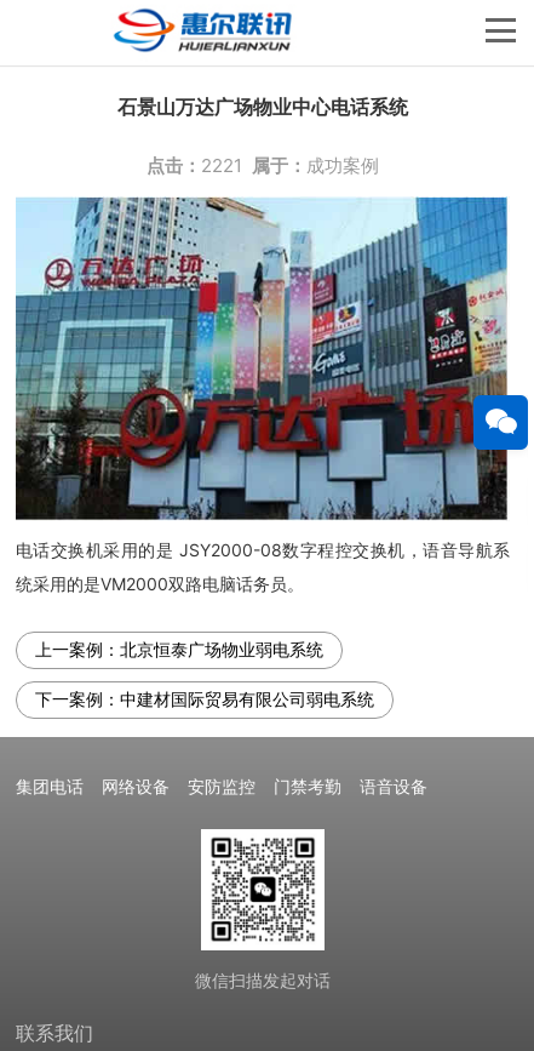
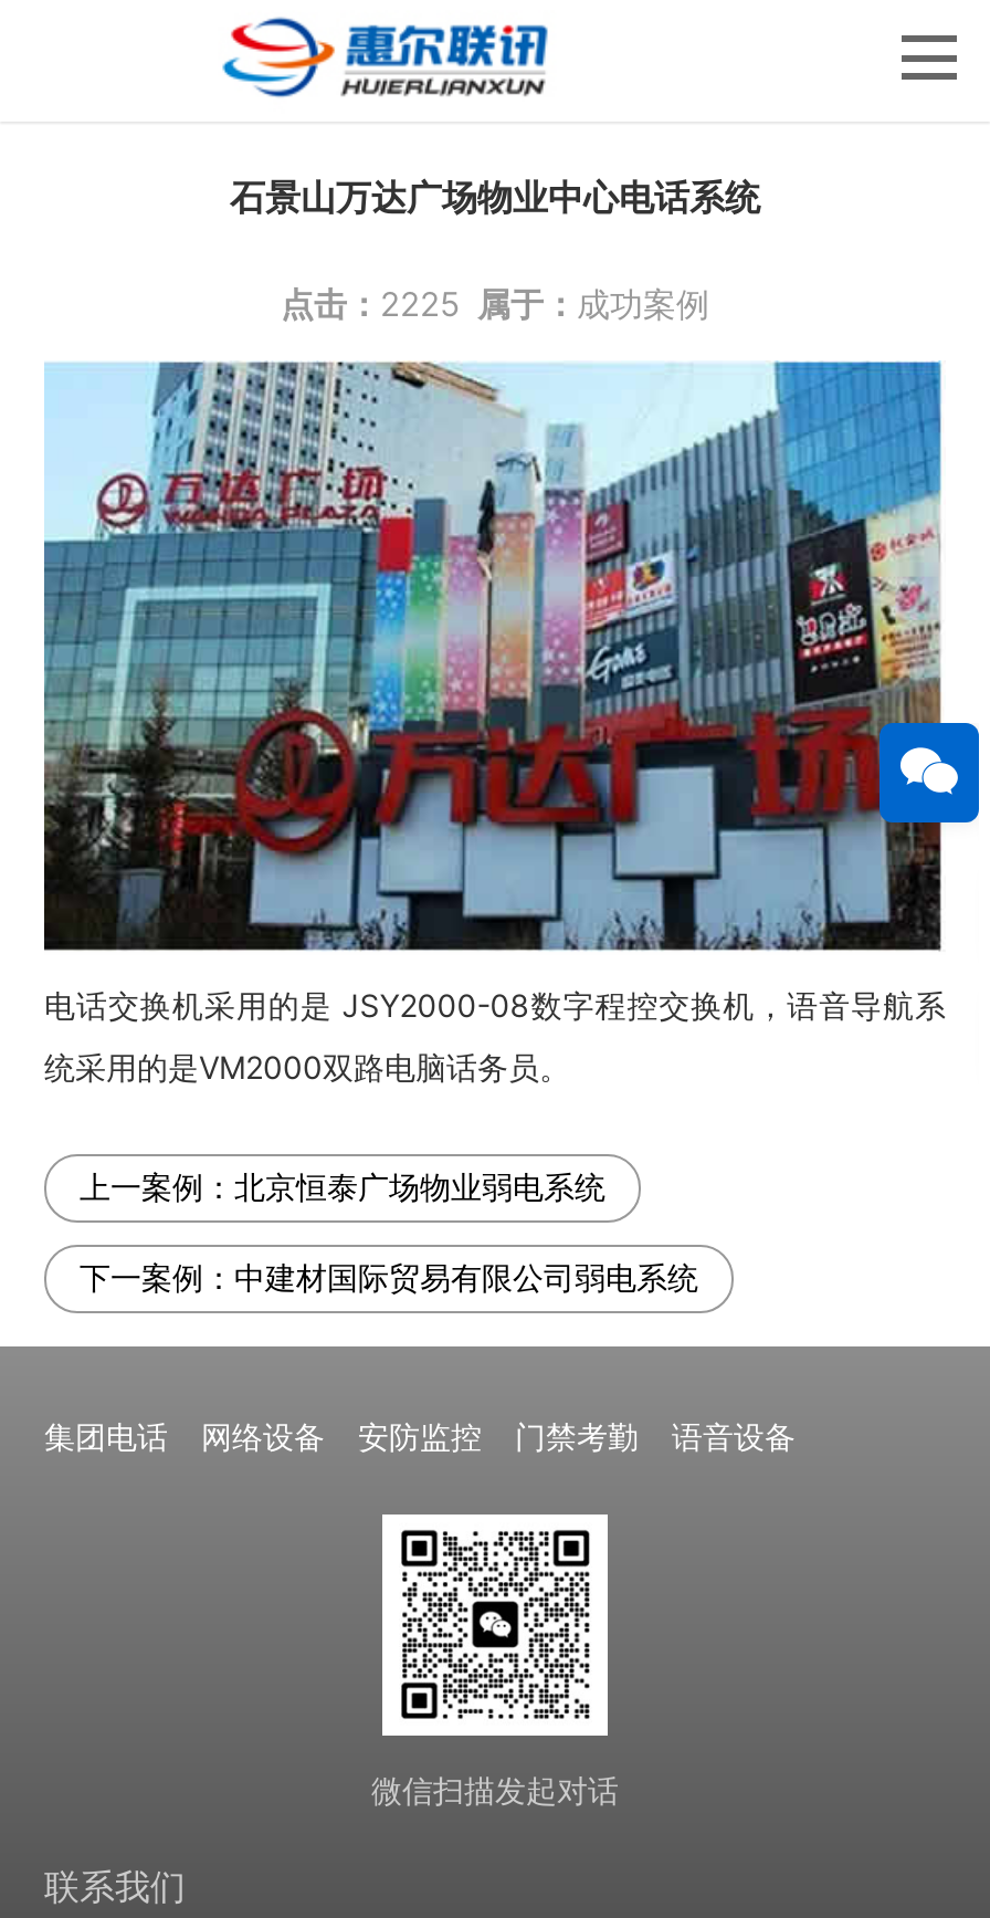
[147,154,379,177] 点击：2221属于：成功案例 -> [281,283,709,325] 点击：2225属于：成功案例

